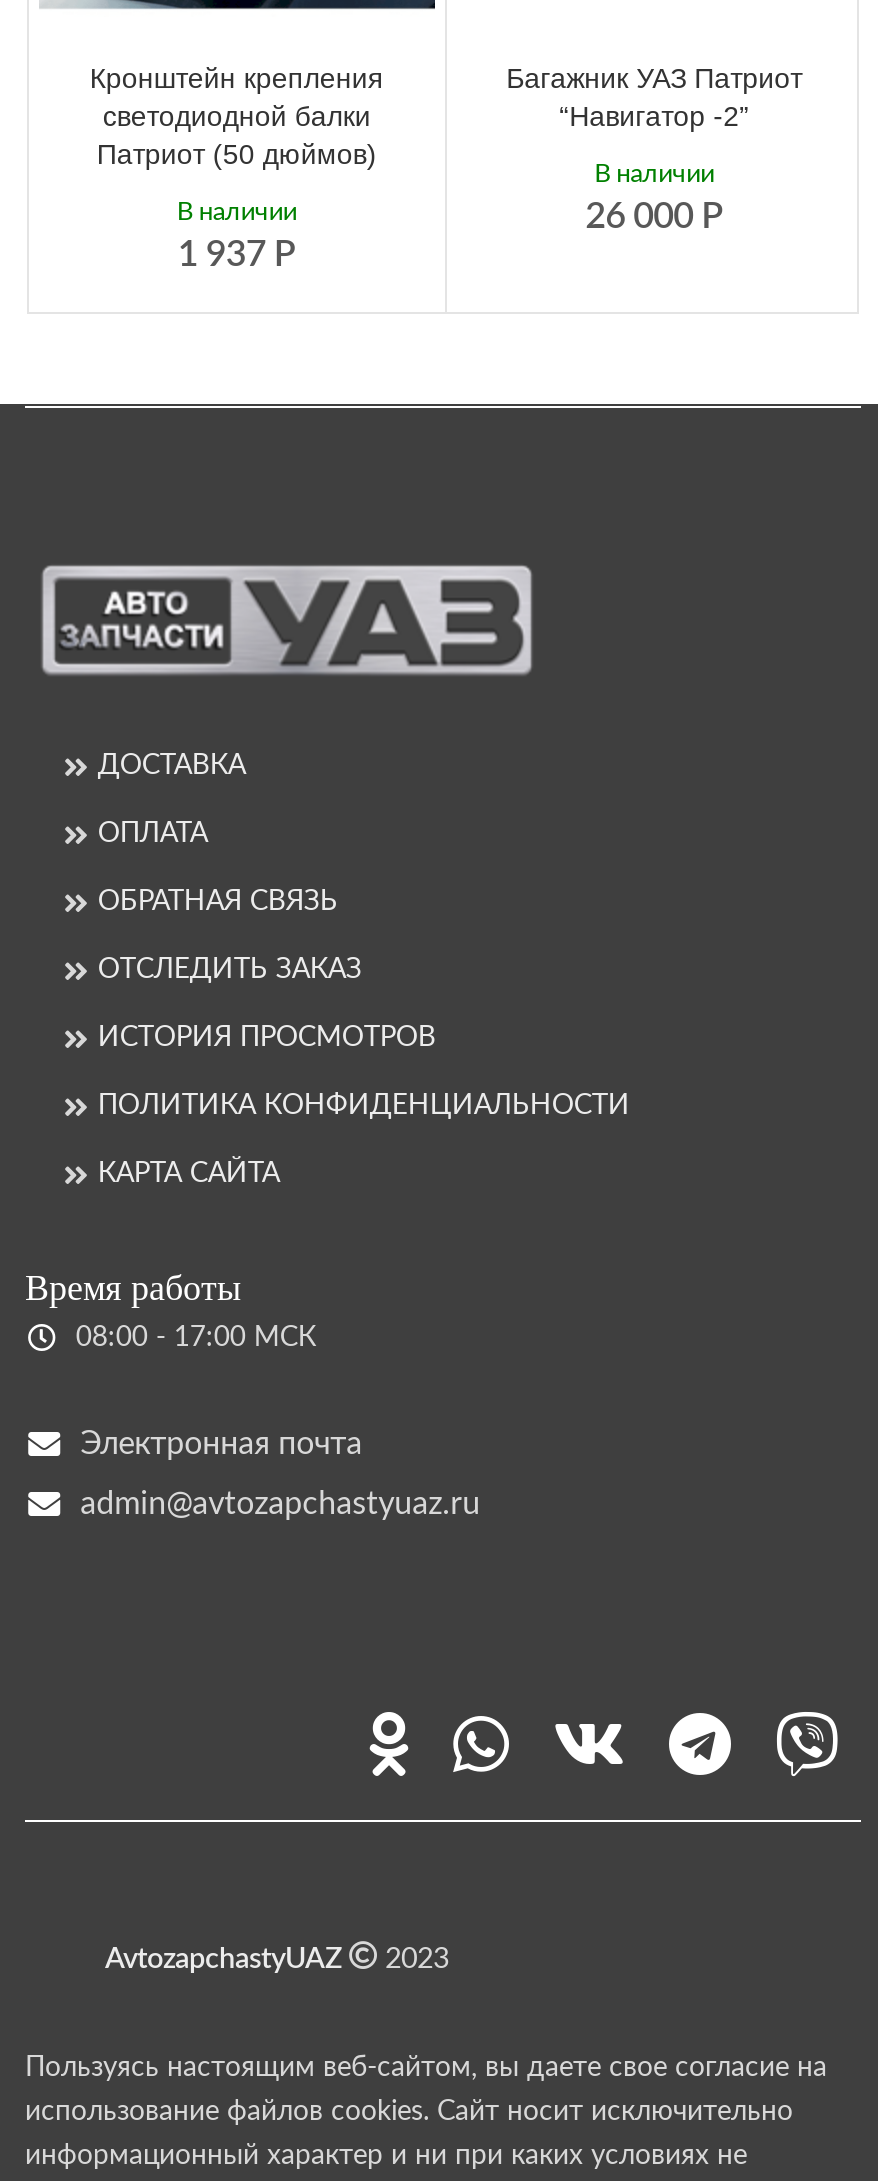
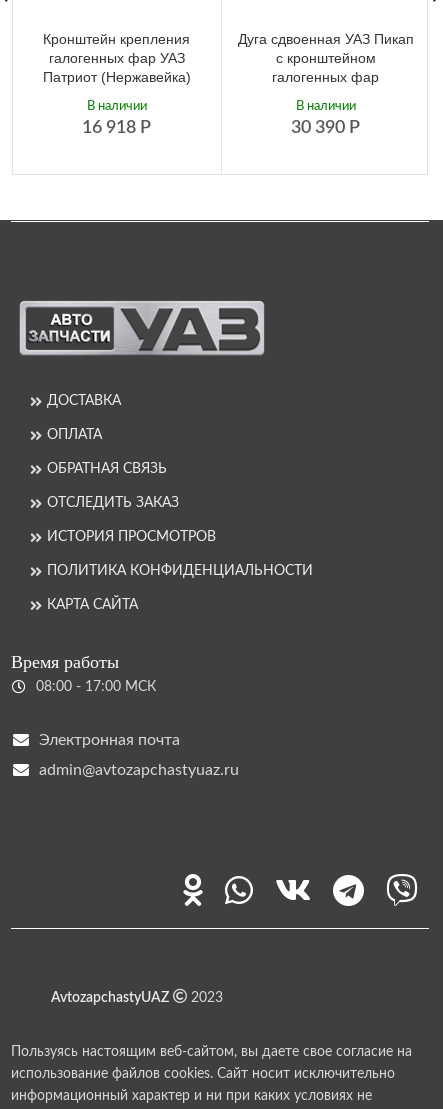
[506,62,802,132] Багажник УАЗ Патриот | “Навигатор -2” -> [238,31,414,85] Дуга сдвоенная УАЗ Пикап | с кронштейном | галогенных фар
[97,100,377,170] светодиодной балки | Патриот (50 дюймов) -> [43,50,191,85] галогенных фар УАЗ | Патриот (Нержавейка)
[585,200,723,236] 26 000 Р -> [291,119,360,137] 30 390 Р
[178,238,296,274] 1 937 Р -> [82,119,151,137] 16 918 Р

